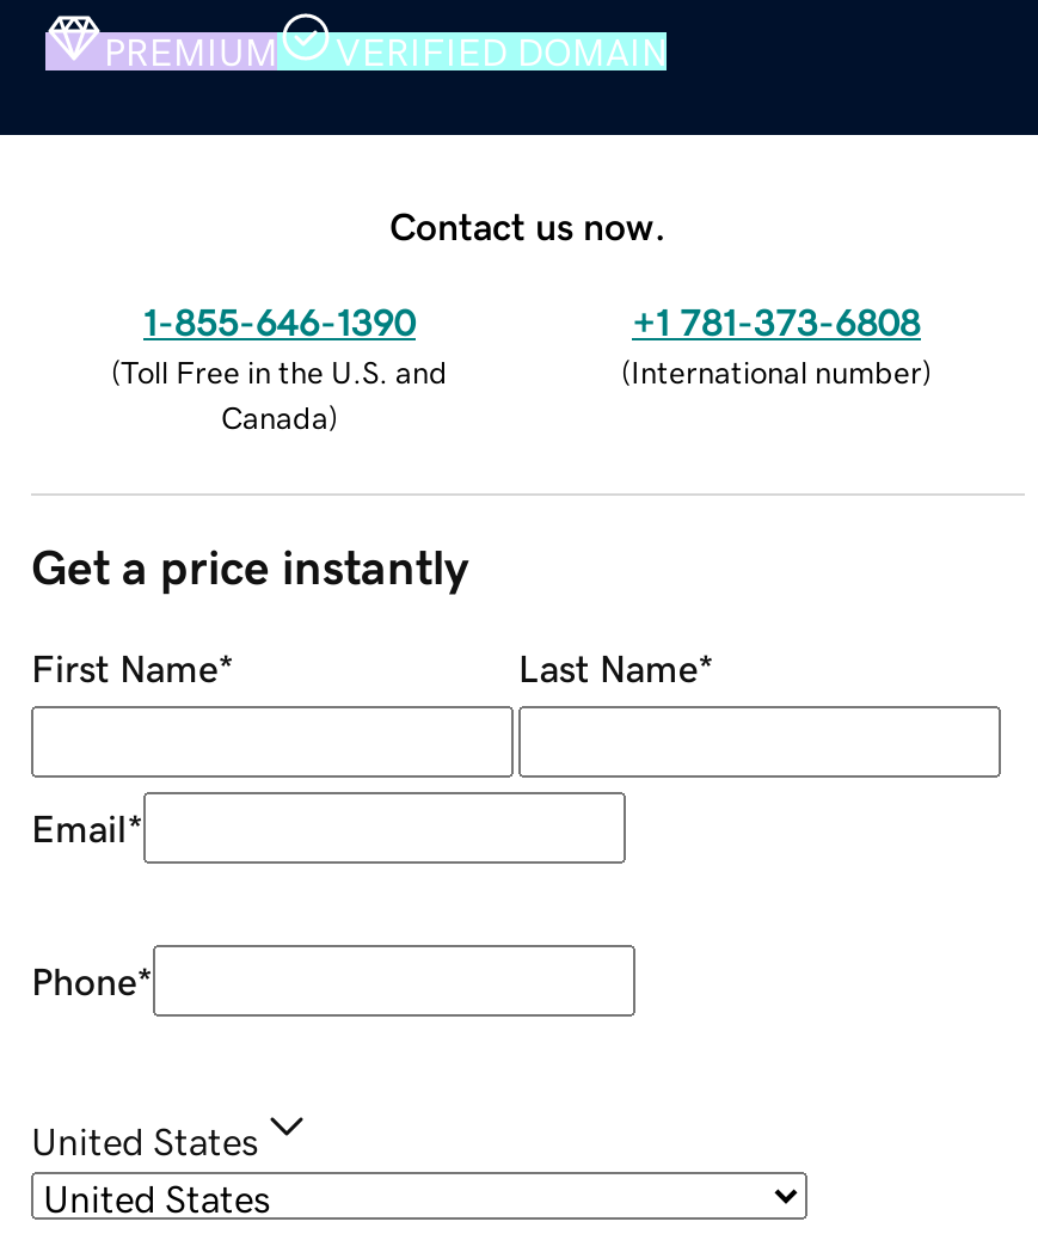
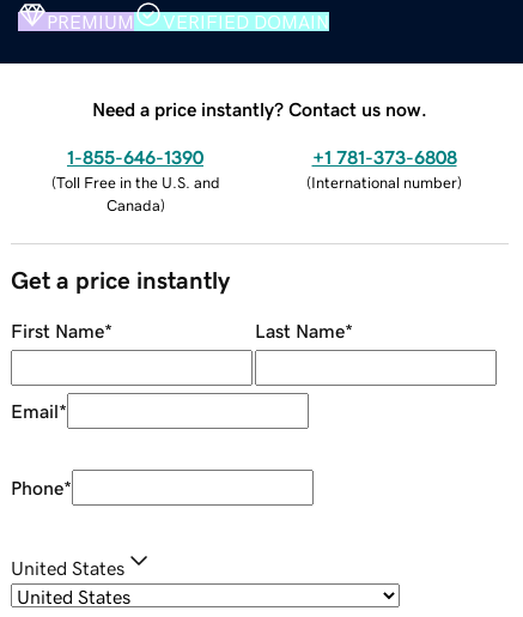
[389,206,667,244] Contact us now. -> [92,99,427,118] Need a price instantly? Contact us now.

